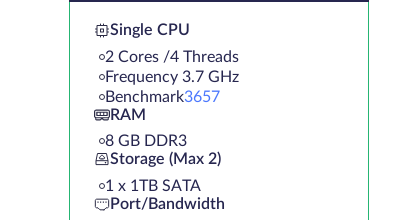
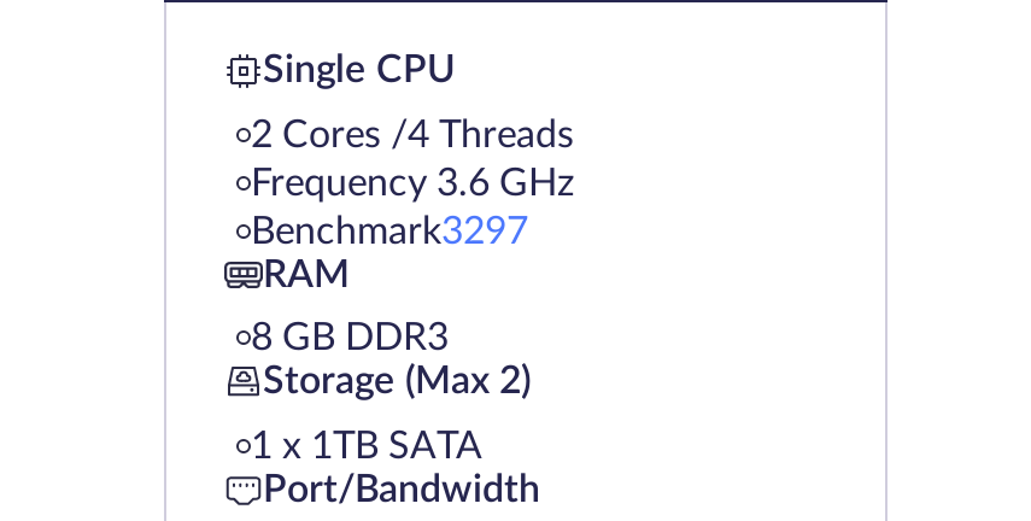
[105,69,239,85] Frequency 3.7 GHz -> [251,164,574,202] Frequency 3.6 GHz
[105,89,220,105] Benchmark3657 -> [251,212,528,251] Benchmark3297

